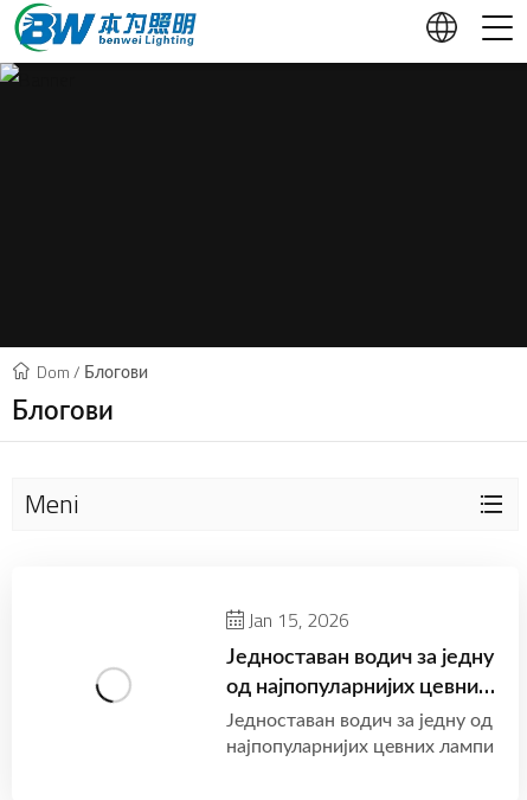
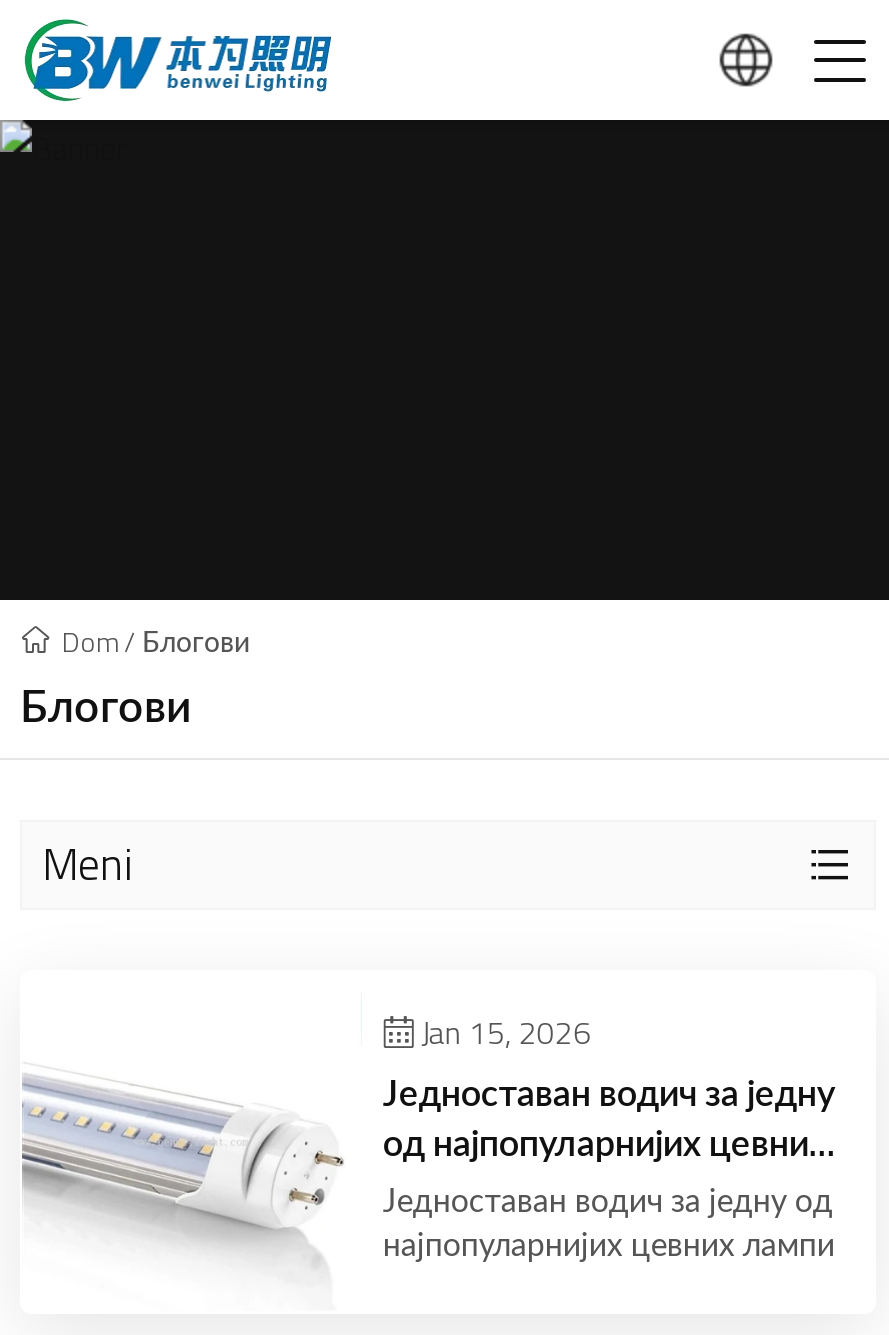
none -> [20,1074,344,1268] [image]

